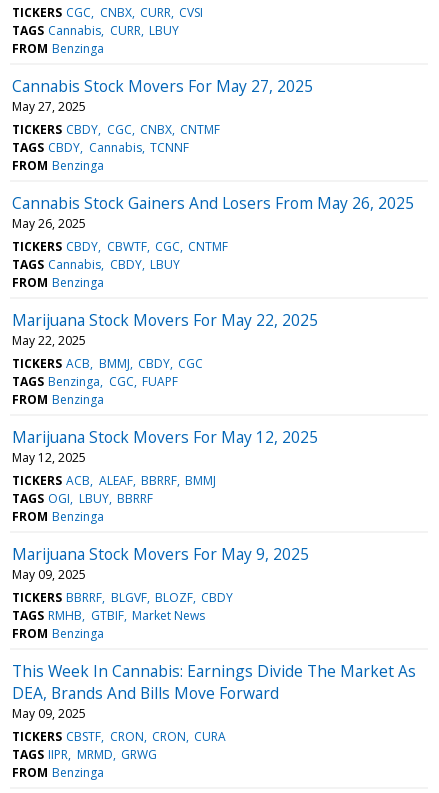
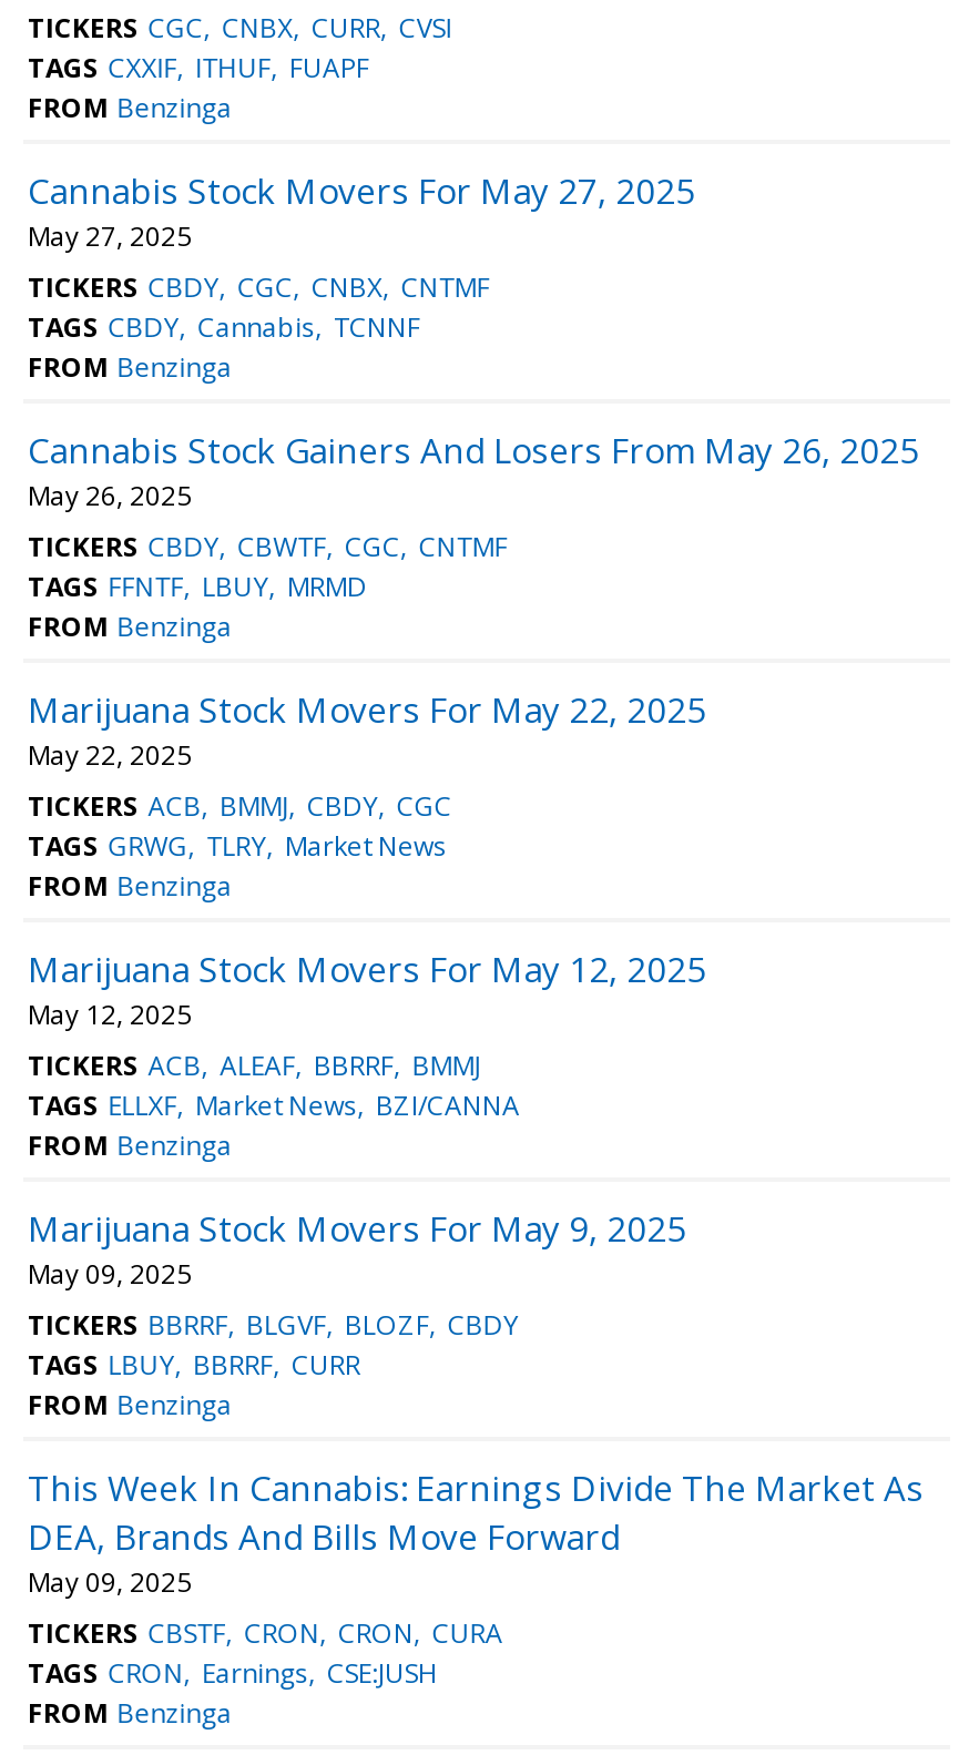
[12,22,179,39] TAGS Cannabis CURR LBUY -> [28,48,369,86] TAGS CXXIF ITHUF FUAPF
[12,256,180,273] TAGS Cannabis CBDY LBUY -> [28,567,367,605] TAGS FFNTF LBUY MRMD
[12,373,178,390] TAGS Benzinga CGC FUAPF -> [28,827,447,864] TAGS GRWG TLRY Market News
[12,490,153,507] TAGS OGI LBUY BBRRF -> [28,1086,520,1124] TAGS ELLXF Market News BZI/CANNA
[12,607,205,624] TAGS RMHB GTBIF Market News -> [28,1345,360,1383] TAGS LBUY BBRRF CURR
[12,746,157,763] TAGS IIPR MRMD GRWG -> [28,1654,438,1691] TAGS CRON Earnings CSE:JUSH

